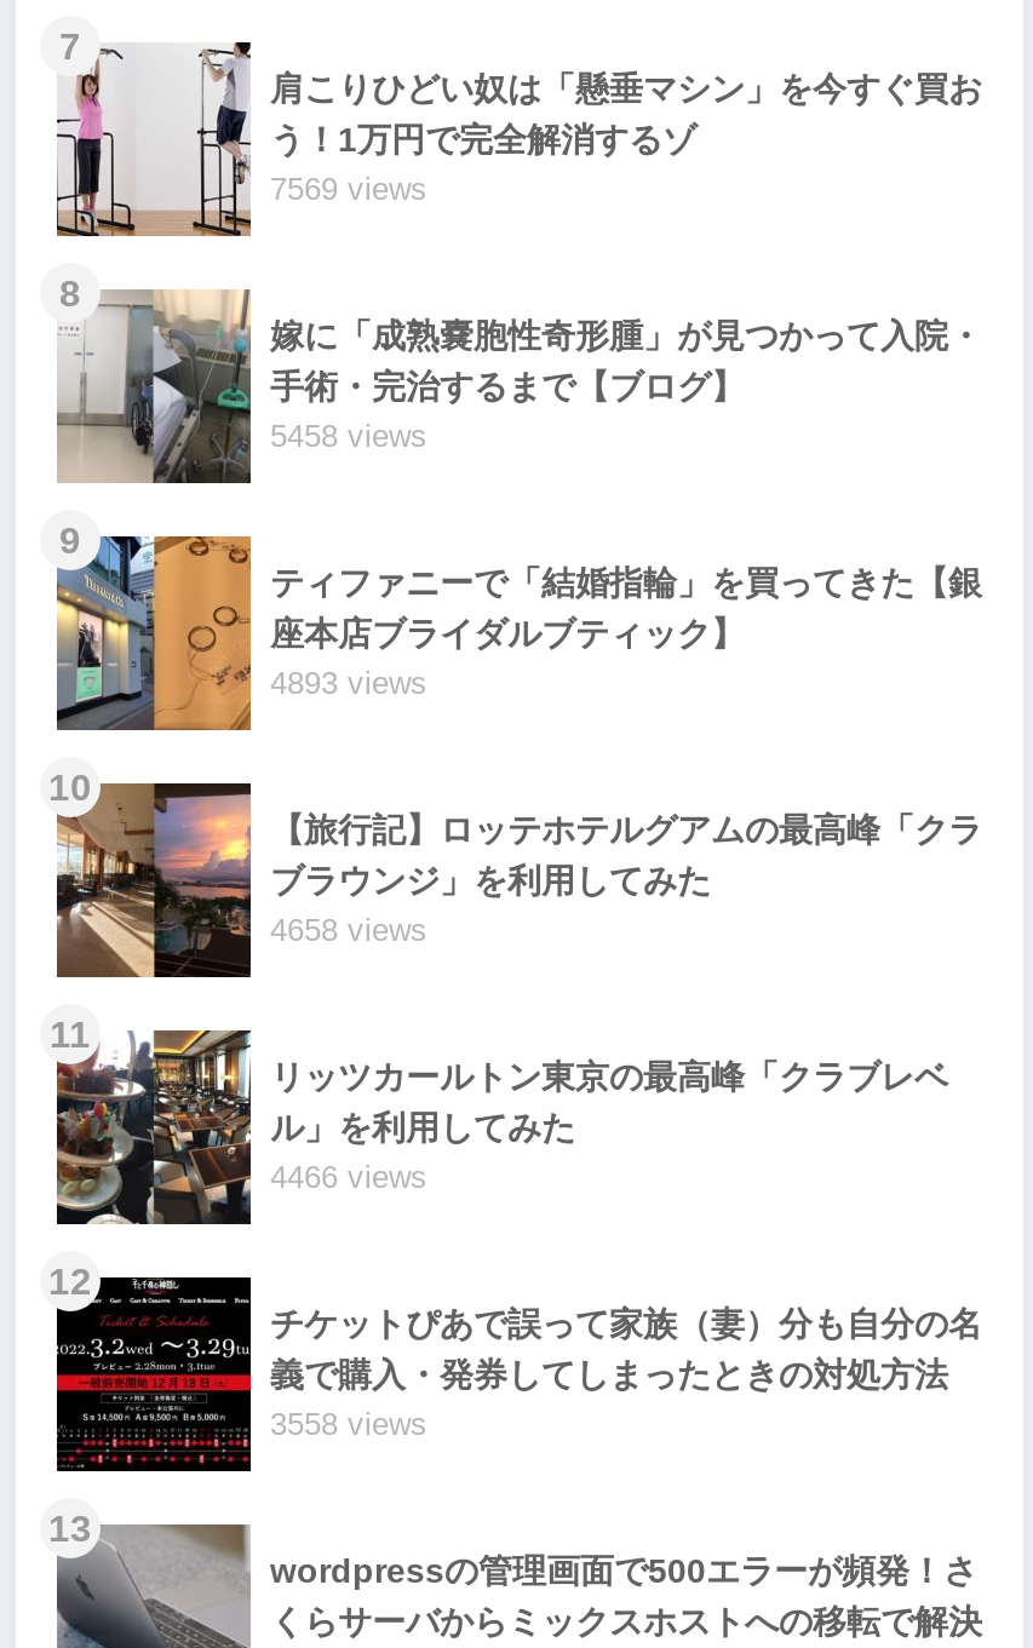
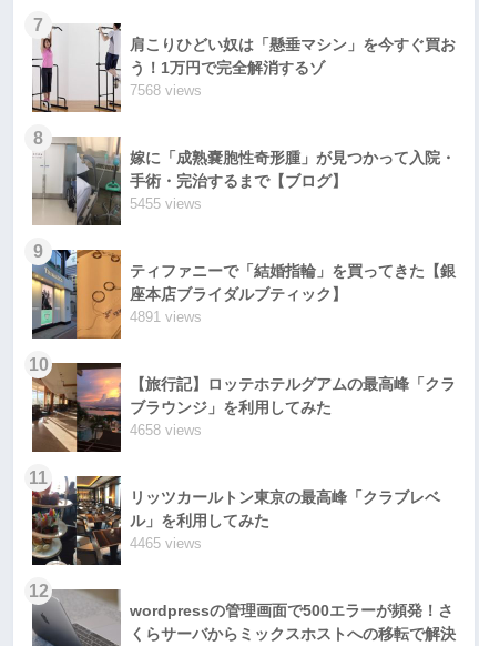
[270,171,427,207] 7569 views -> [130,82,202,99] 7568 views
[270,418,427,454] 5458 views -> [130,195,202,212] 5455 views
[270,665,427,701] 4893 views -> [130,309,202,325] 4891 views
[270,1159,427,1195] 4466 views -> [130,535,202,552] 4465 views
[48,1275,982,1549] [image] | チケットぴあで誤って家族（妻）分も自分の名 | 義で購入・発券してしまったときの対処方法 | 3558 views | 13 -> none

